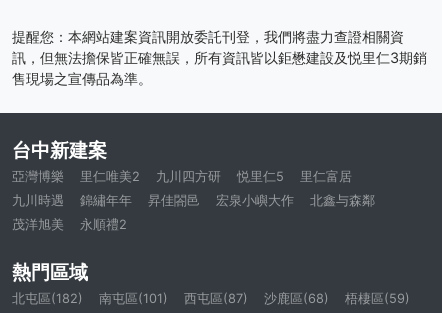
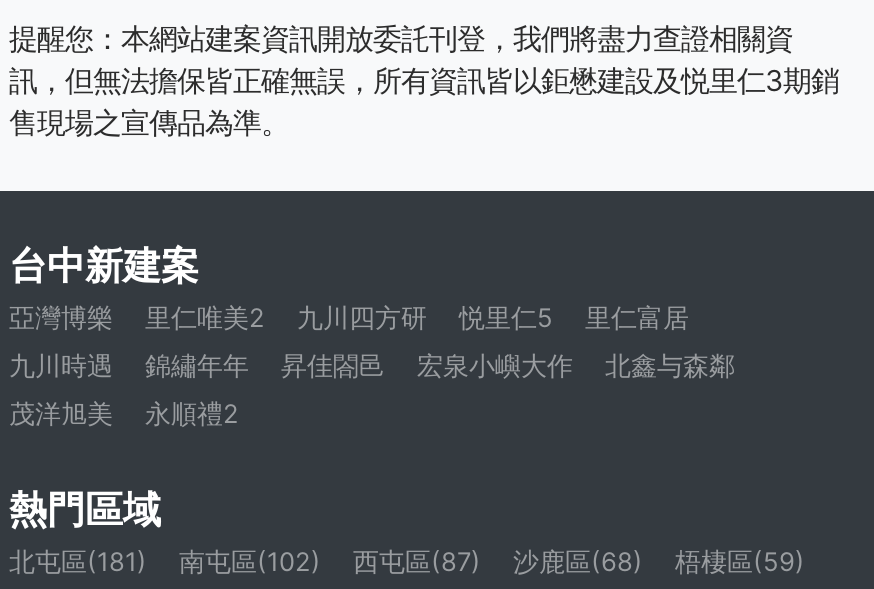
[12,291,83,306] 北屯區(182) -> [9,547,147,577] 北屯區(181)
[99,291,168,306] 南屯區(101) -> [179,547,321,577] 南屯區(102)

